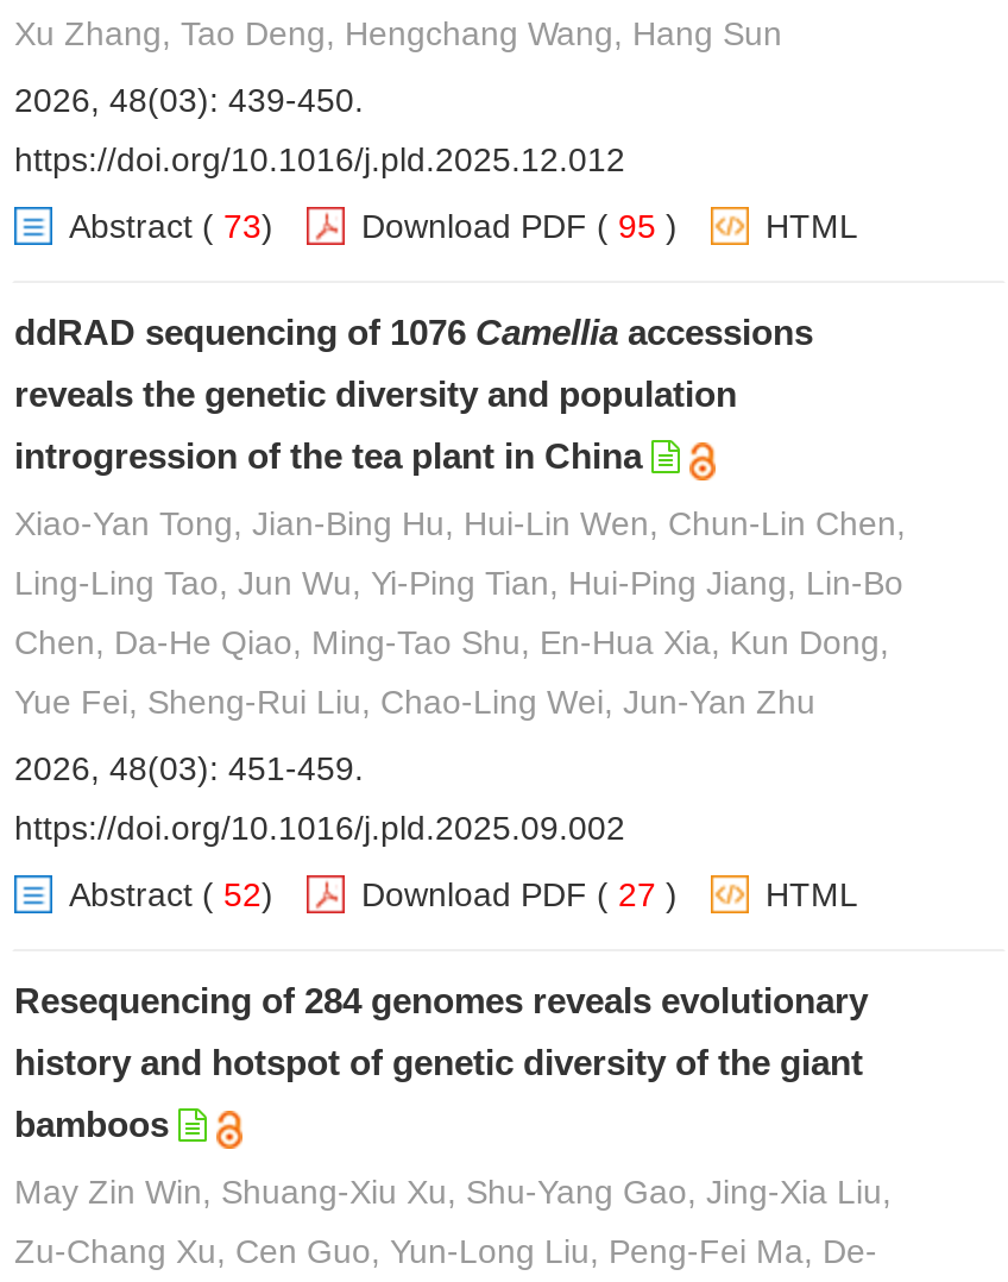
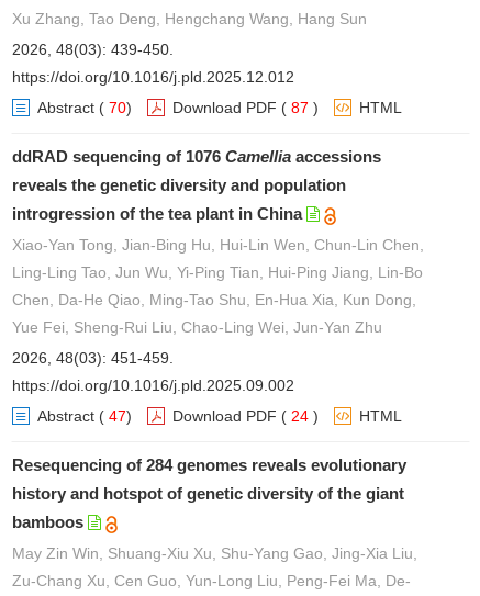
[69,208,283,246] Abstract (73) -> [37,99,136,117] Abstract (70)
[361,208,687,246] Download PDF (95) -> [172,99,323,117] Download PDF (87)
[69,876,283,914] Abstract (52) -> [37,408,136,425] Abstract (47)
[361,876,687,914] Download PDF (27) -> [172,408,323,425] Download PDF (24)

